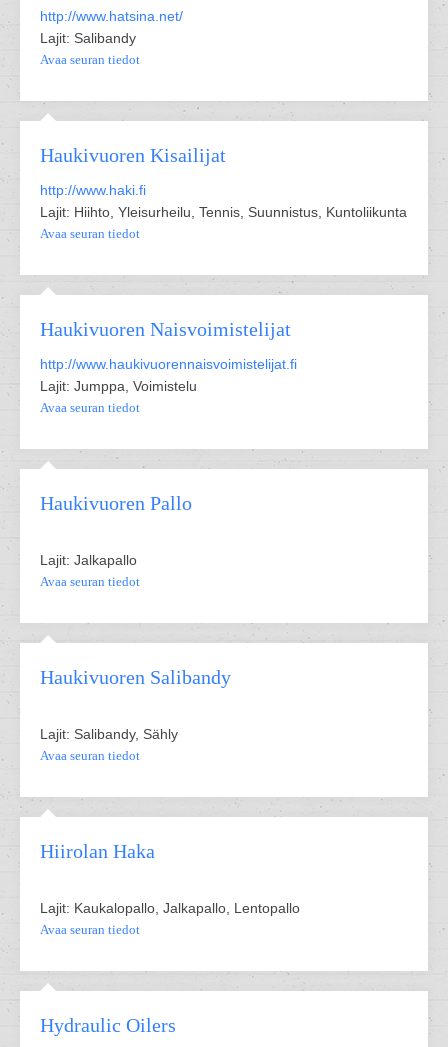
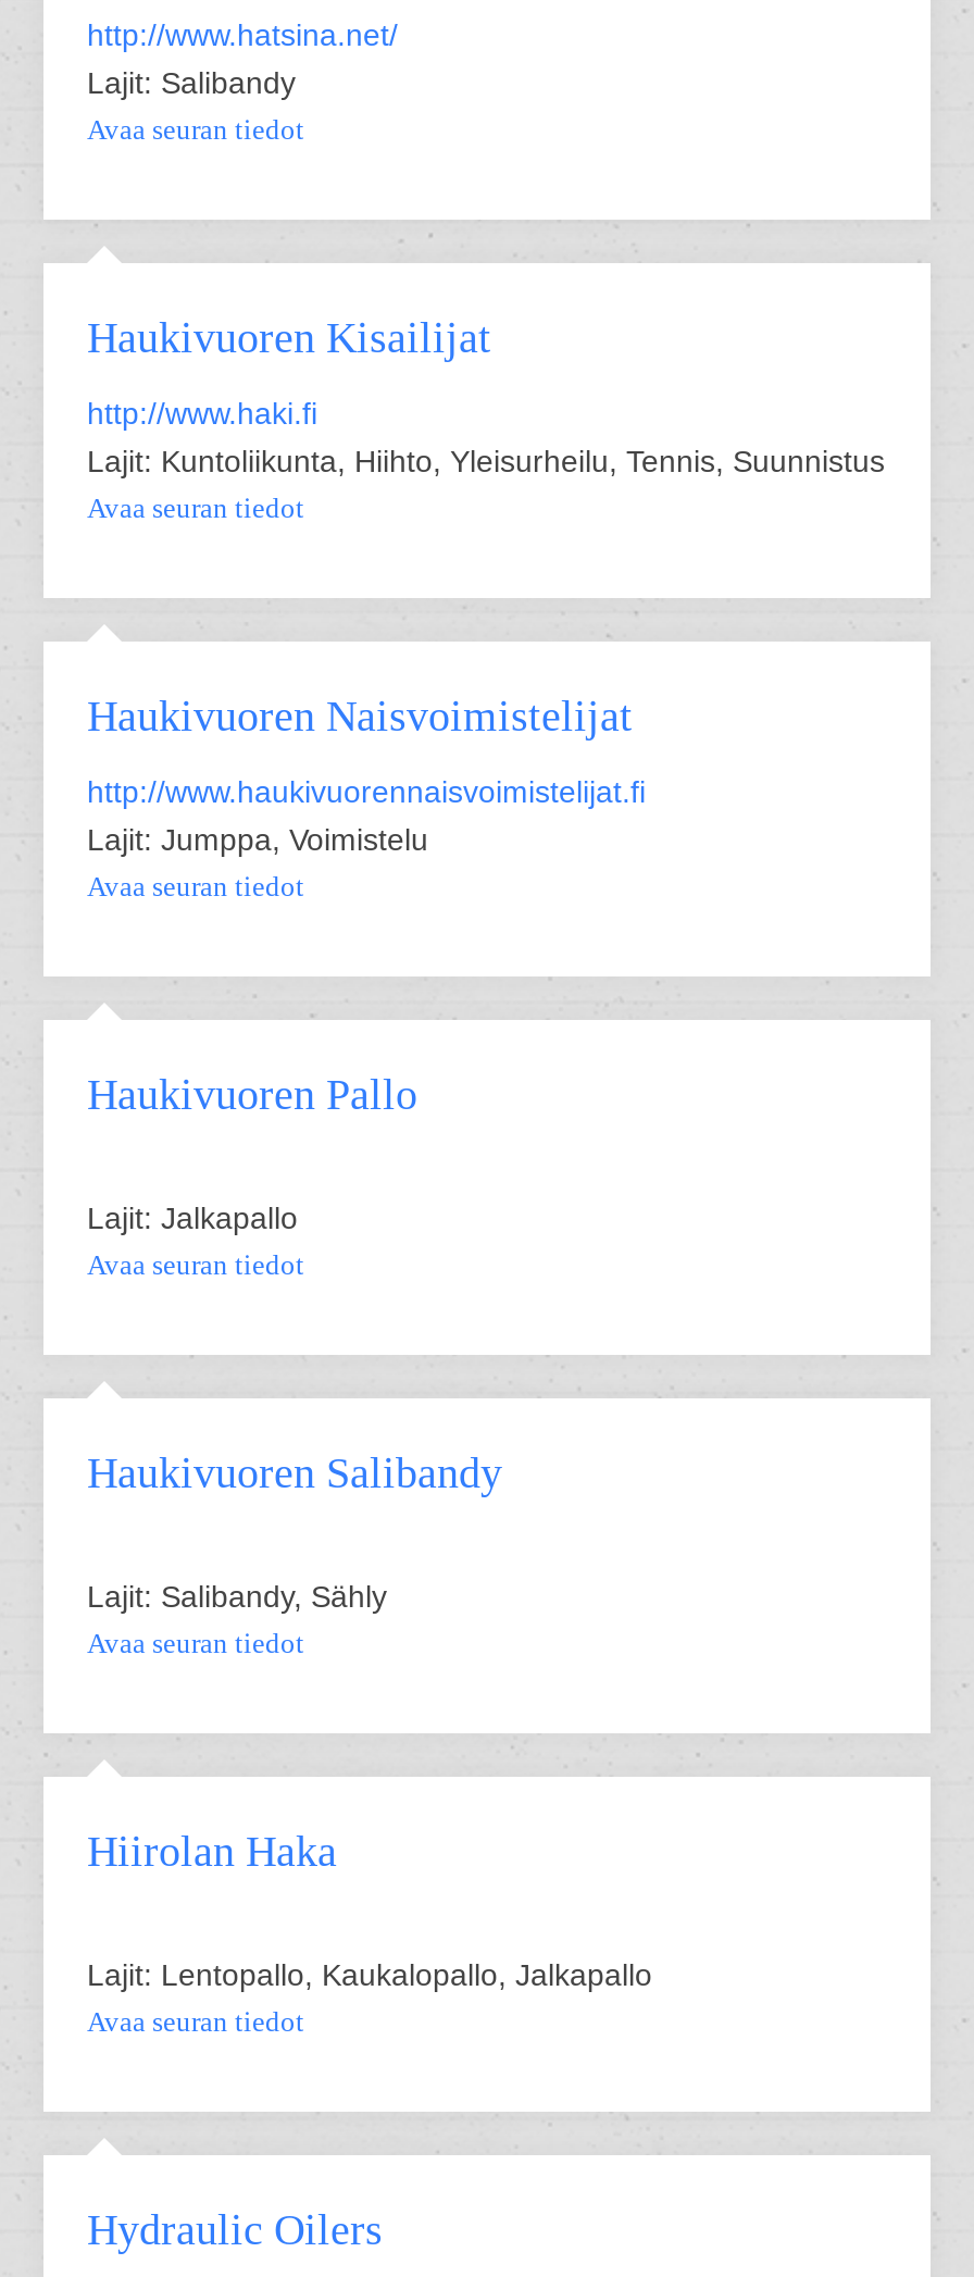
[40,204,407,220] Lajit: Hiihto, Yleisurheilu, Tennis, Suunnistus, Kuntoliikunta -> [87,444,885,478] Lajit: Kuntoliikunta, Hiihto, Yleisurheilu, Tennis, Suunnistus
[40,900,300,916] Lajit: Kaukalopallo, Jalkapallo, Lentopallo -> [87,1957,652,1992] Lajit: Lentopallo, Kaukalopallo, Jalkapallo

